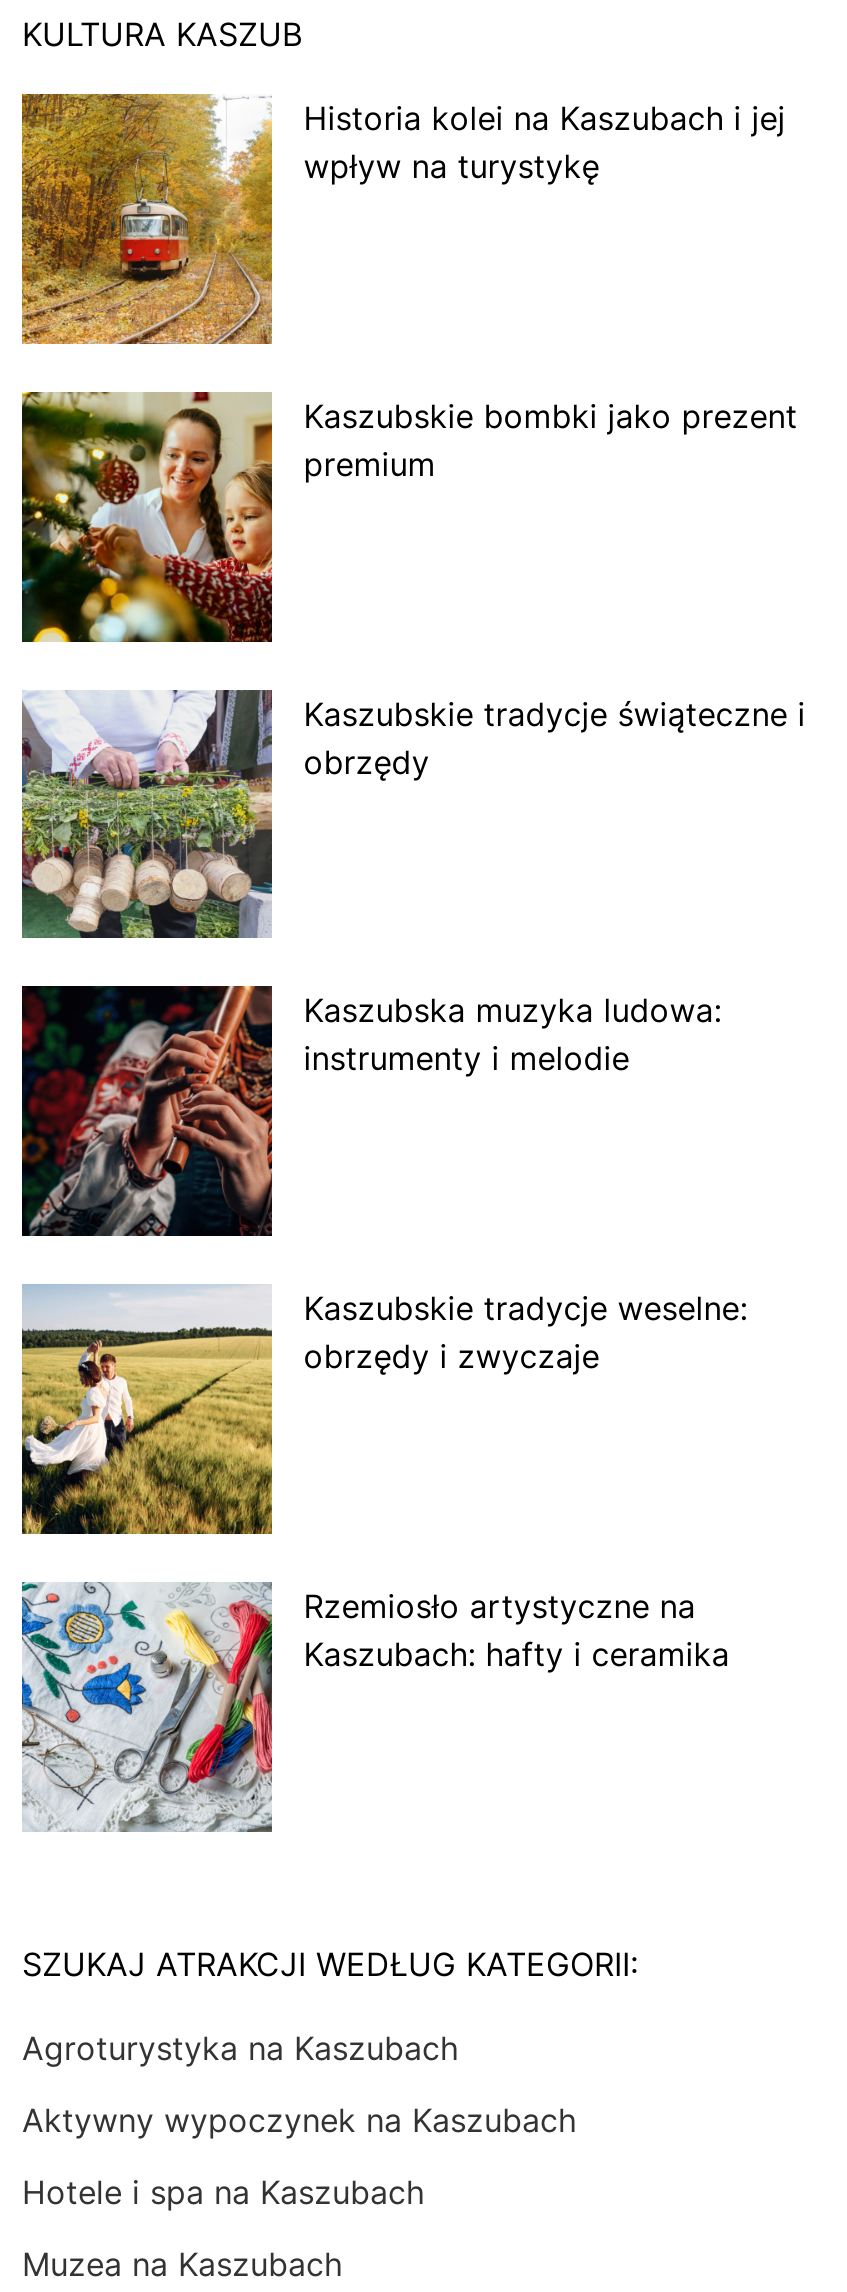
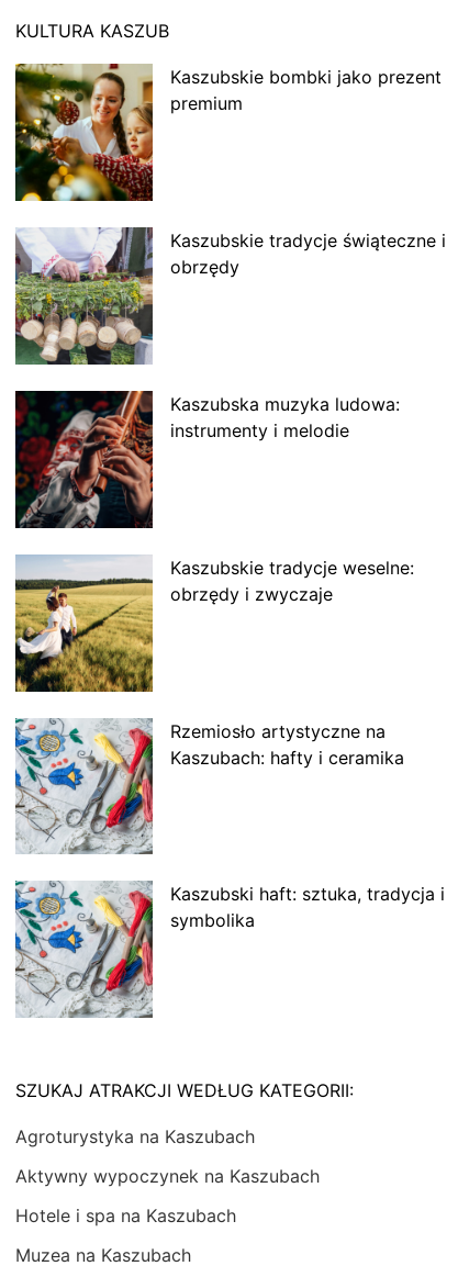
[20,93,786,345] [image] | Historia kolei na Kaszubach i jej | wpływ na turystykę -> none
moved [18,389,806,1674] -> [13,63,446,768]: [image] | Kaszubskie bombki jako prezent | premium | ... | Rzemiosło artystyczne na | Kaszubach: hafty i ceramika
moved [18,1579,276,1837] -> [13,716,155,858]: [image]
none -> [170,883,445,931] Kaszubski haft: sztuka, tradycja i | symbolika

